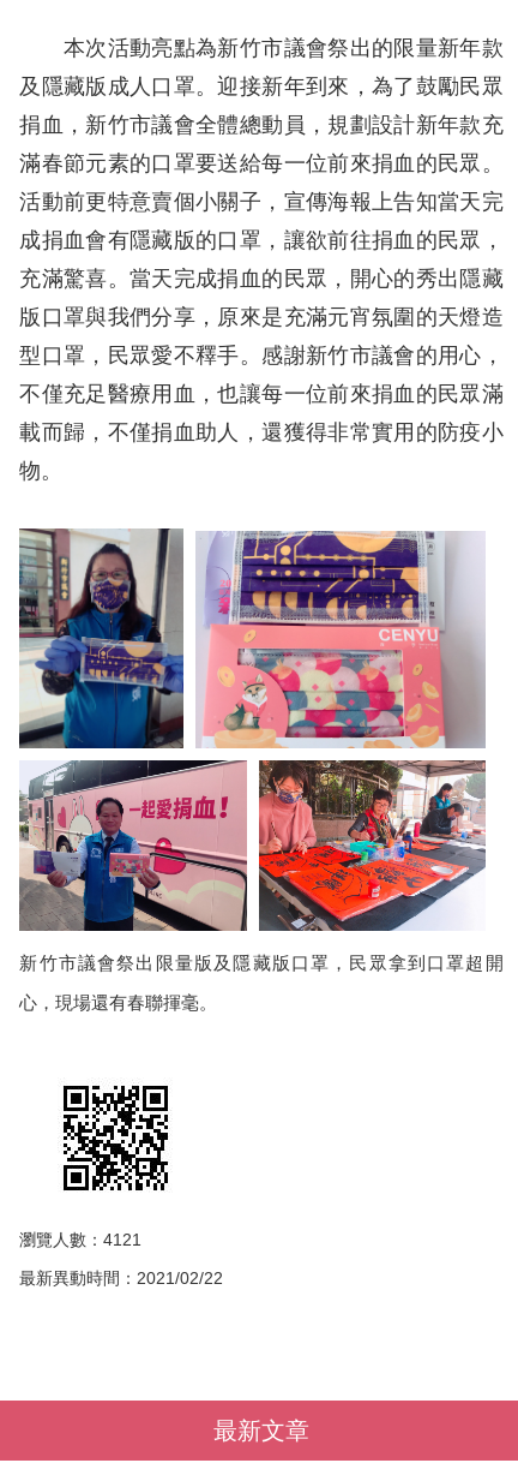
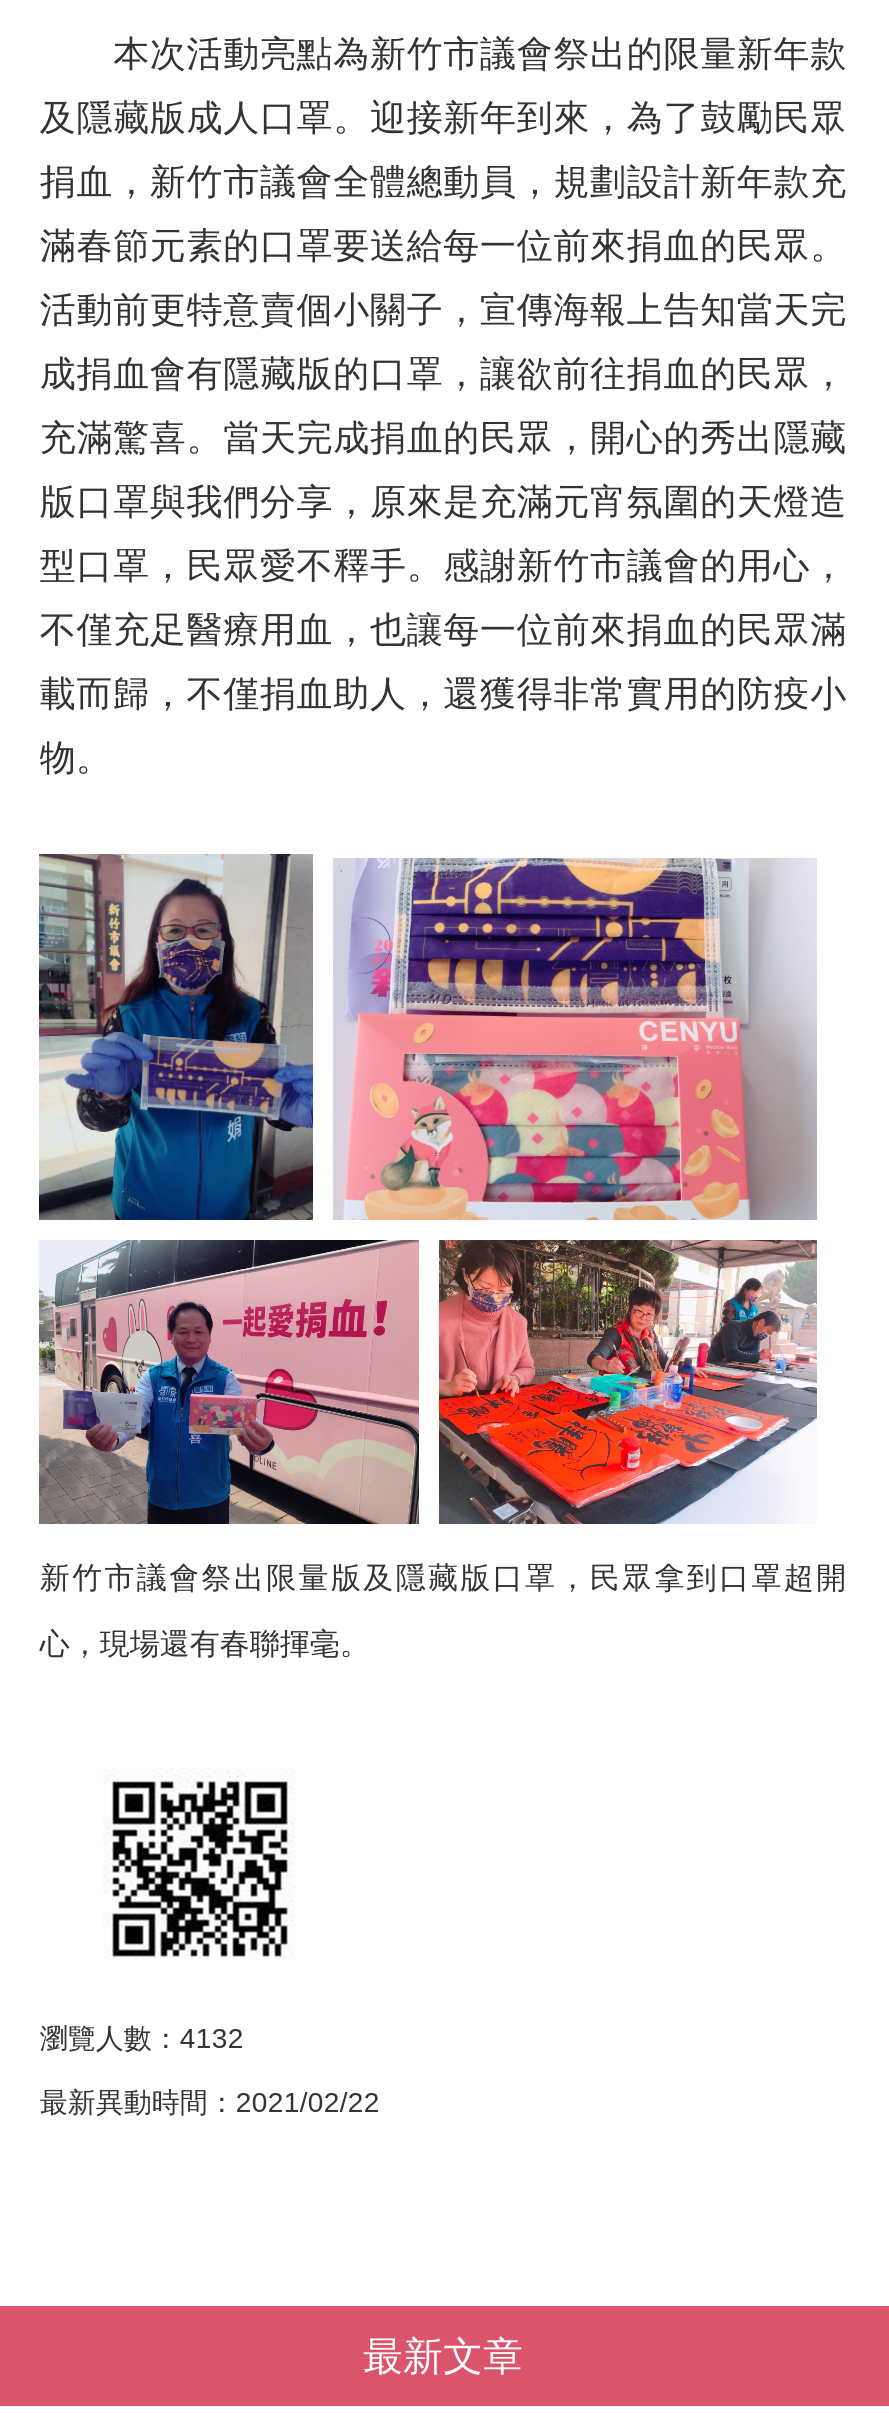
[20,1230,142,1249] 瀏覽人數：4121 -> [40,2022,244,2054] 瀏覽人數：4132

